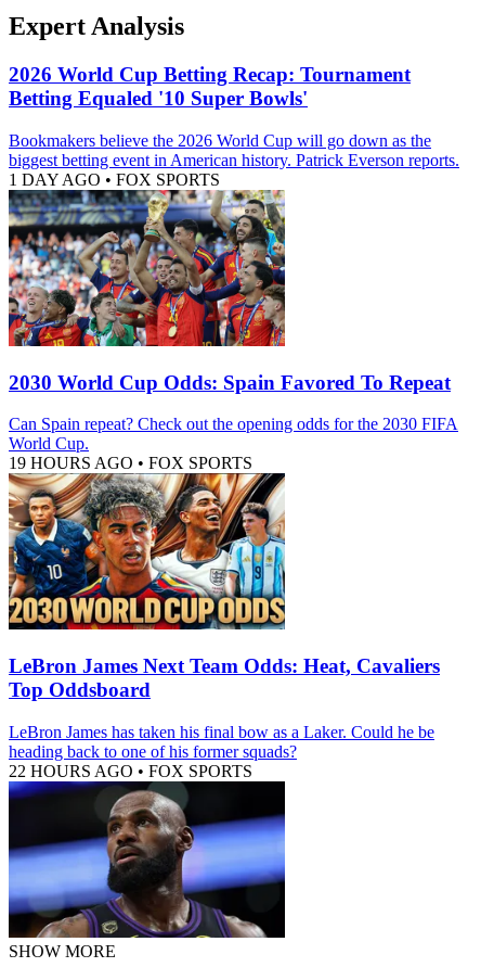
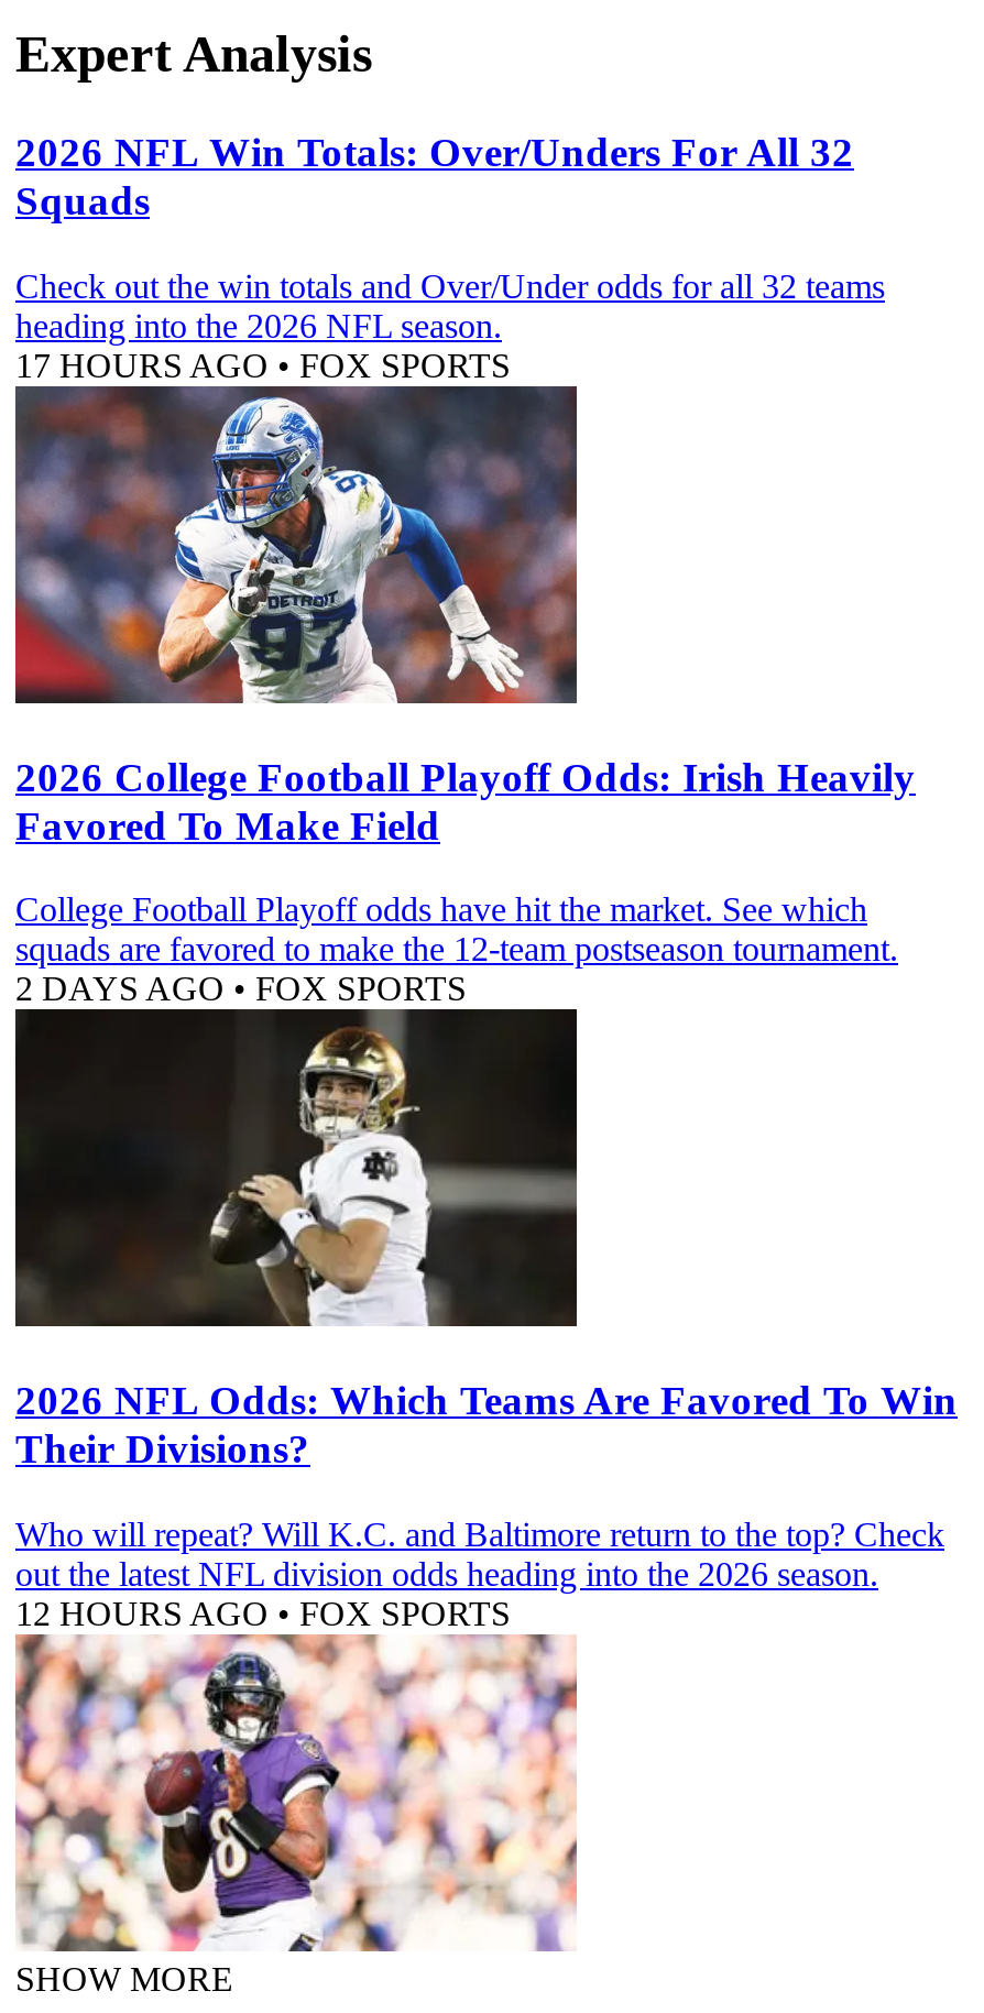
[9,63,411,110] 2026 World Cup Betting Recap: Tournament | Betting Equaled '10 Super Bowls' -> [15,129,854,224] 2026 NFL Win Totals: Over/Unders For All 32 | Squads
[9,131,459,189] Bookmakers believe the 2026 World Cup will go down as the | biggest betting event in American history. Patrick Everson reports. | 1 DAY AGO • FOX SPORTS -> [15,267,885,384] Check out the win totals and Over/Under odds for all 32 teams | heading into the 2026 NFL season. | 17 HOURS AGO • FOX SPORTS
[8,190,451,394] [image] | 2030 World Cup Odds: Spain Favored To Repeat -> [13,408,916,848] [image] | 2026 College Football Playoff Odds: Irish Heavily | Favored To Make Field
[9,415,458,472] Can Spain repeat? Check out the opening odds for the 2030 FIFA | World Cup. | 19 HOURS AGO • FOX SPORTS -> [15,891,898,1008] College Football Playoff odds have hit the market. See which | squads are favored to make the 12-team postseason tournament. | 2 DAYS AGO • FOX SPORTS
[8,485,440,701] [image] | LeBron James Next Team Odds: Heat, Cavaliers | Top Oddsboard -> [13,1011,958,1472] [image] | 2026 NFL Odds: Which Teams Are Favored To Win | Their Divisions?
[9,723,434,780] LeBron James has taken his final bow as a Laker. Could he be | heading back to one of his former squads? | 22 HOURS AGO • FOX SPORTS -> [15,1515,944,1632] Who will repeat? Will K.C. and Baltimore return to the top? Check | out the latest NFL division odds heading into the 2026 season. | 12 HOURS AGO • FOX SPORTS
[8,792,286,939] [image] -> [13,1634,579,1954] [image]

